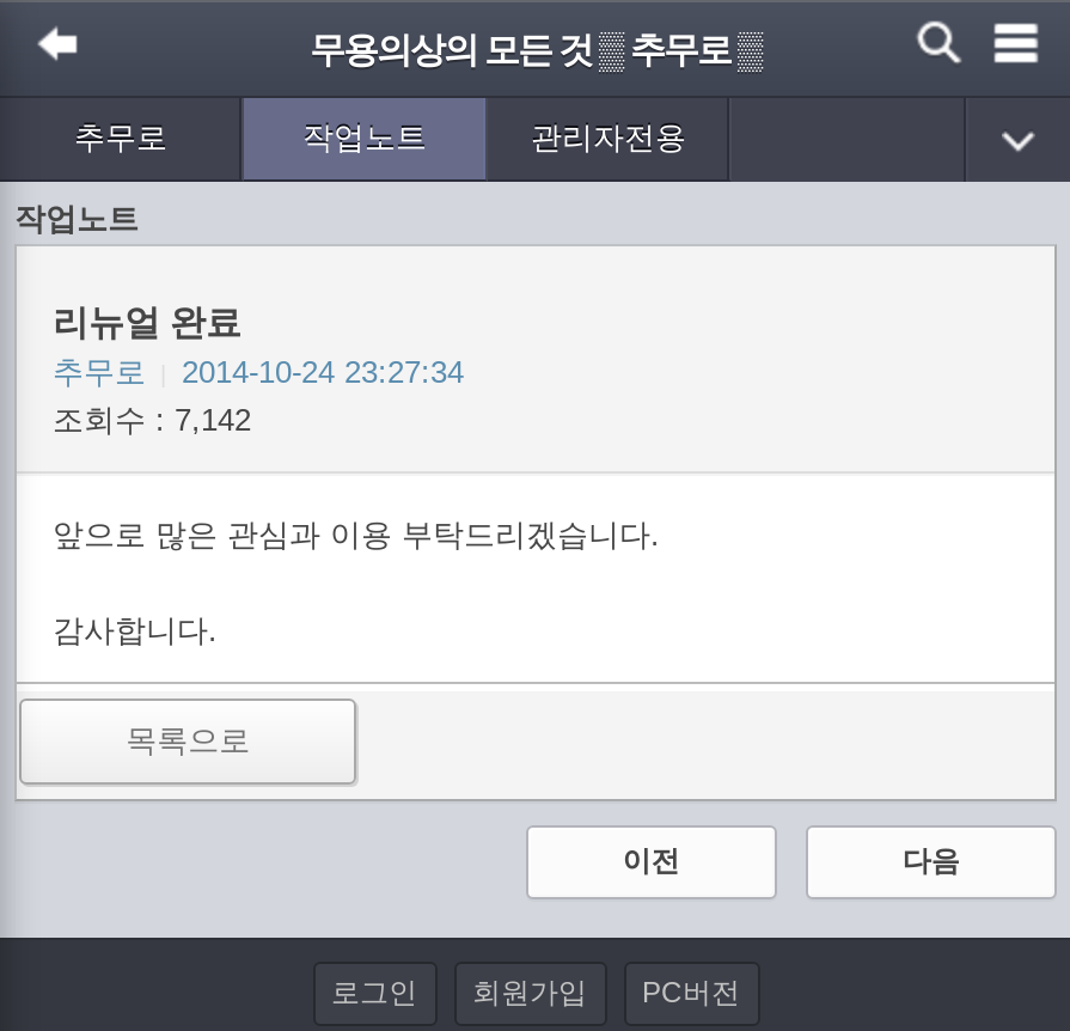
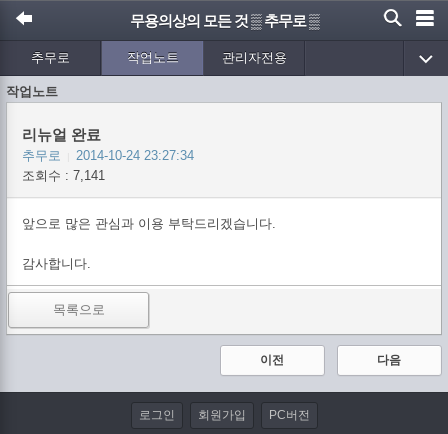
[53,402,251,438] 조회수 : 7,142 -> [22,168,105,183] 조회수 : 7,141

